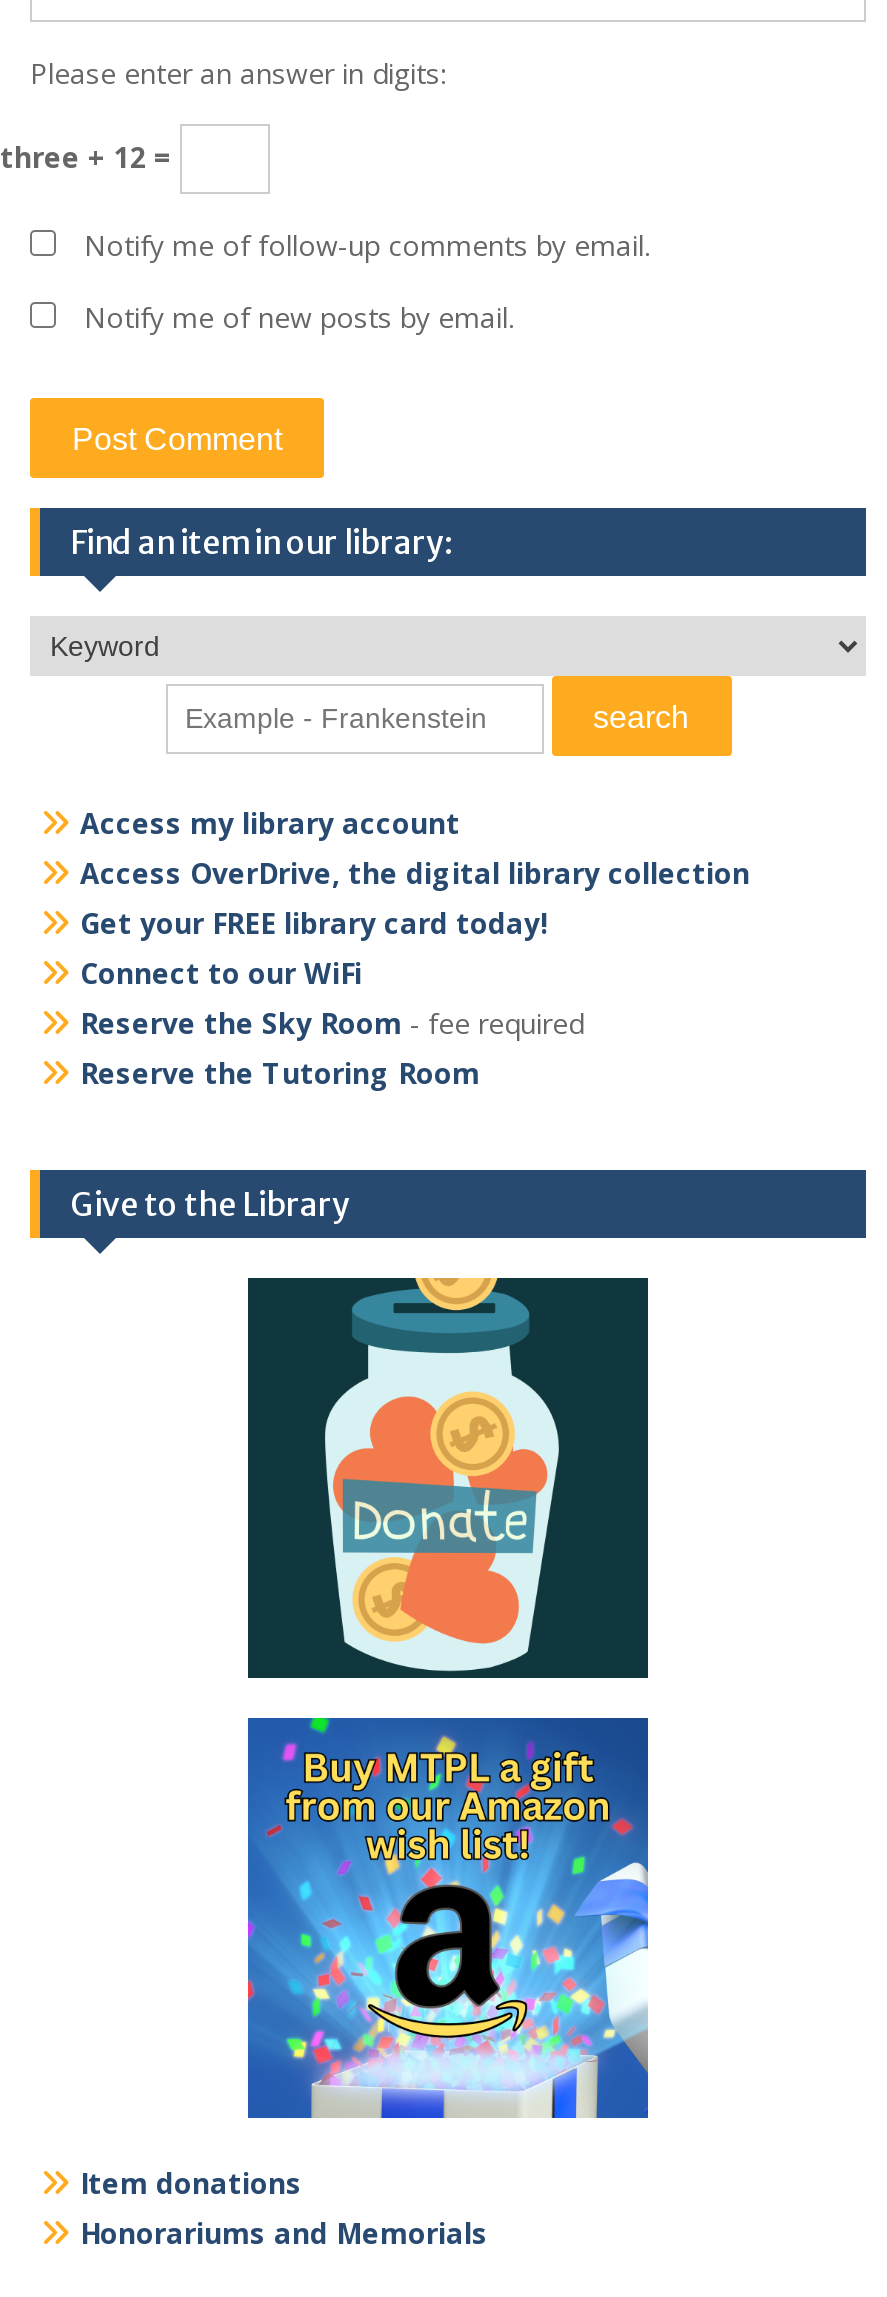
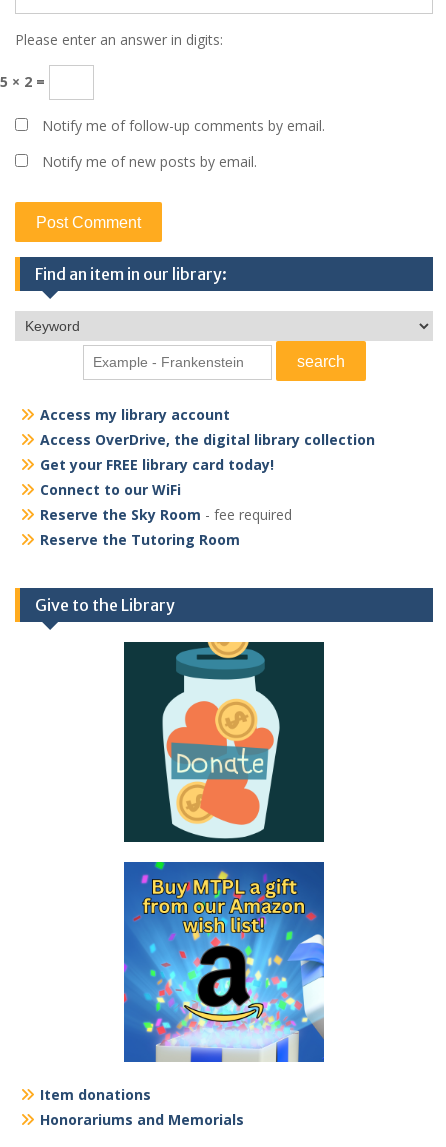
[0,138,180,176] three + 12 = -> [0,72,49,91] 5 × 2 =

